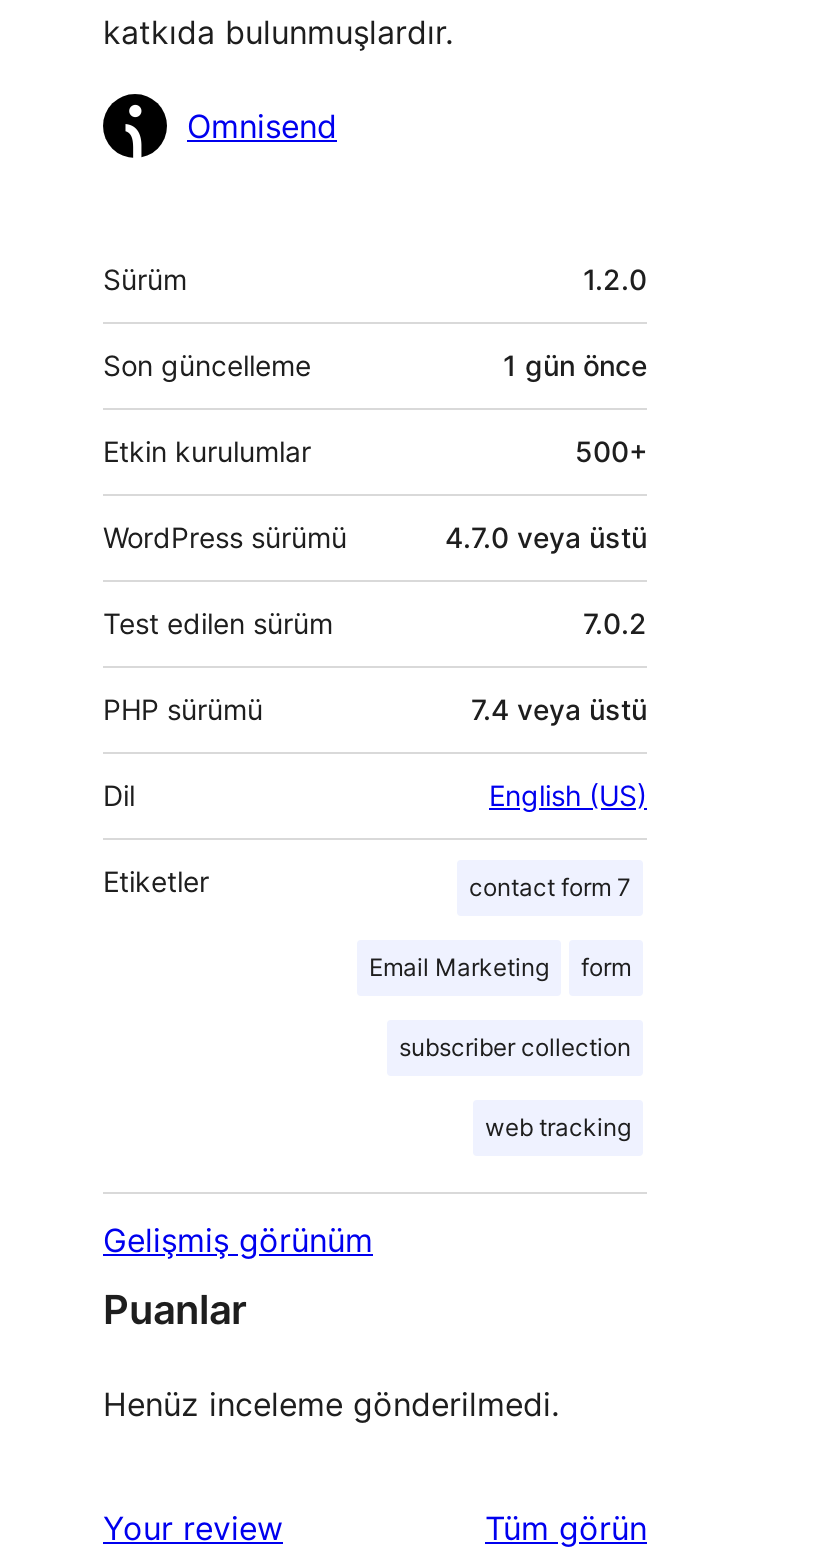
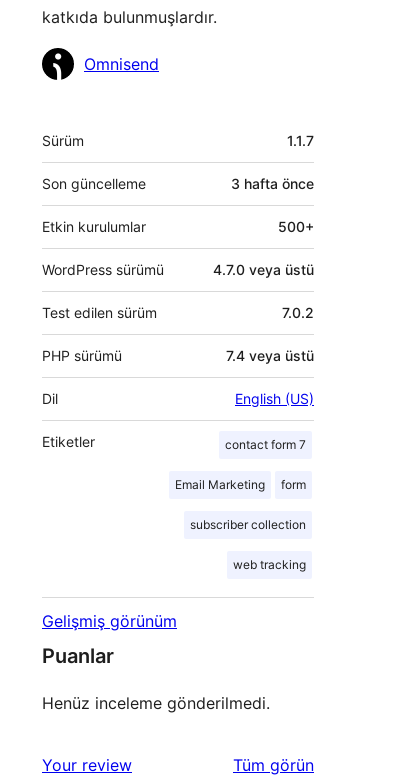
[583,262,647,296] 1.2.0 -> [287,132,314,149] 1.1.7
[503,348,647,382] 1 gün önce -> [231,175,314,192] 3 hafta önce

